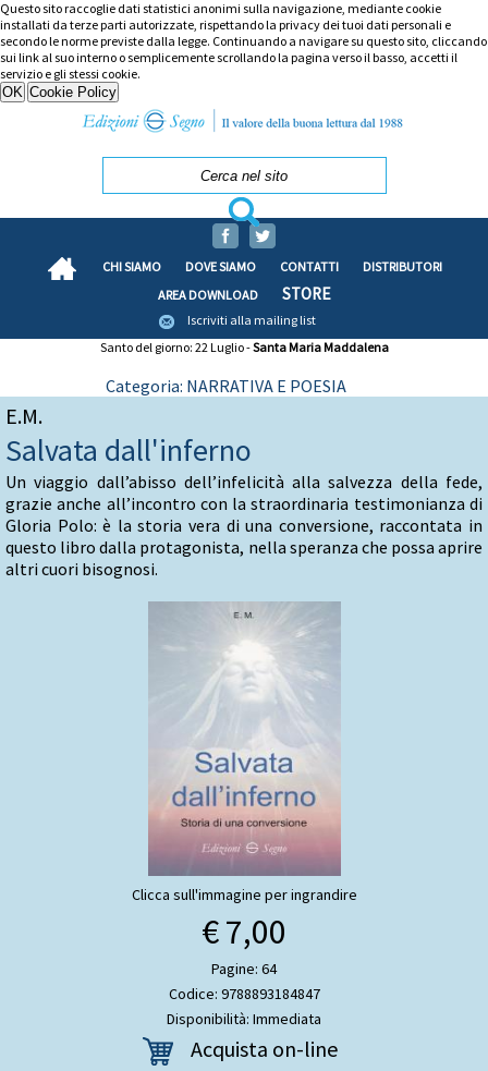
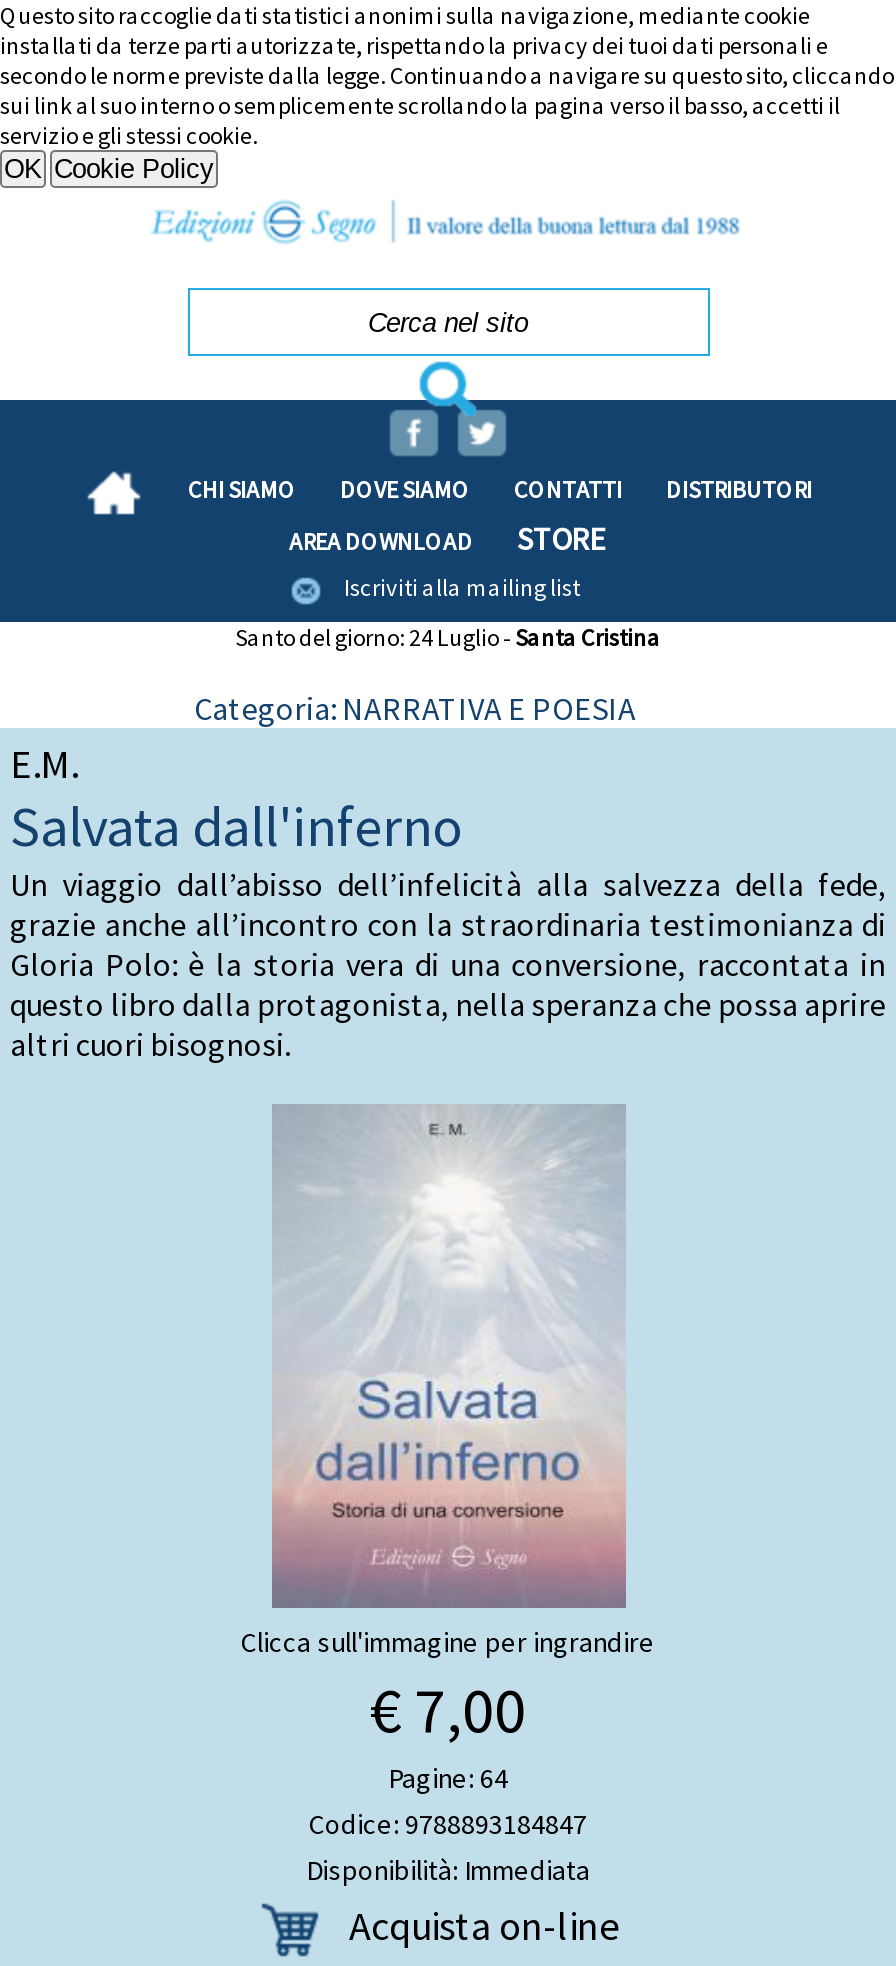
[100,339,388,355] Santo del giorno: 22 Luglio -Santa Maria Maddalena -> [235,622,661,652] Santo del giorno: 24 Luglio -Santa Cristina

